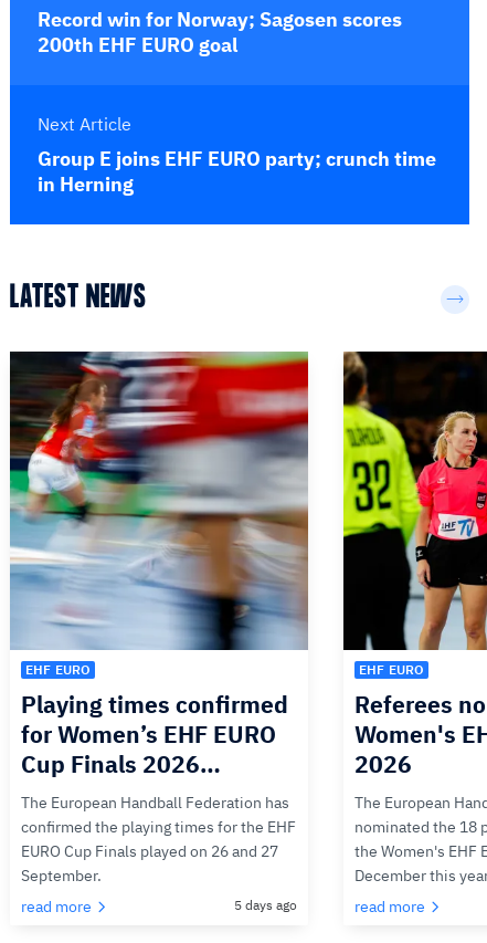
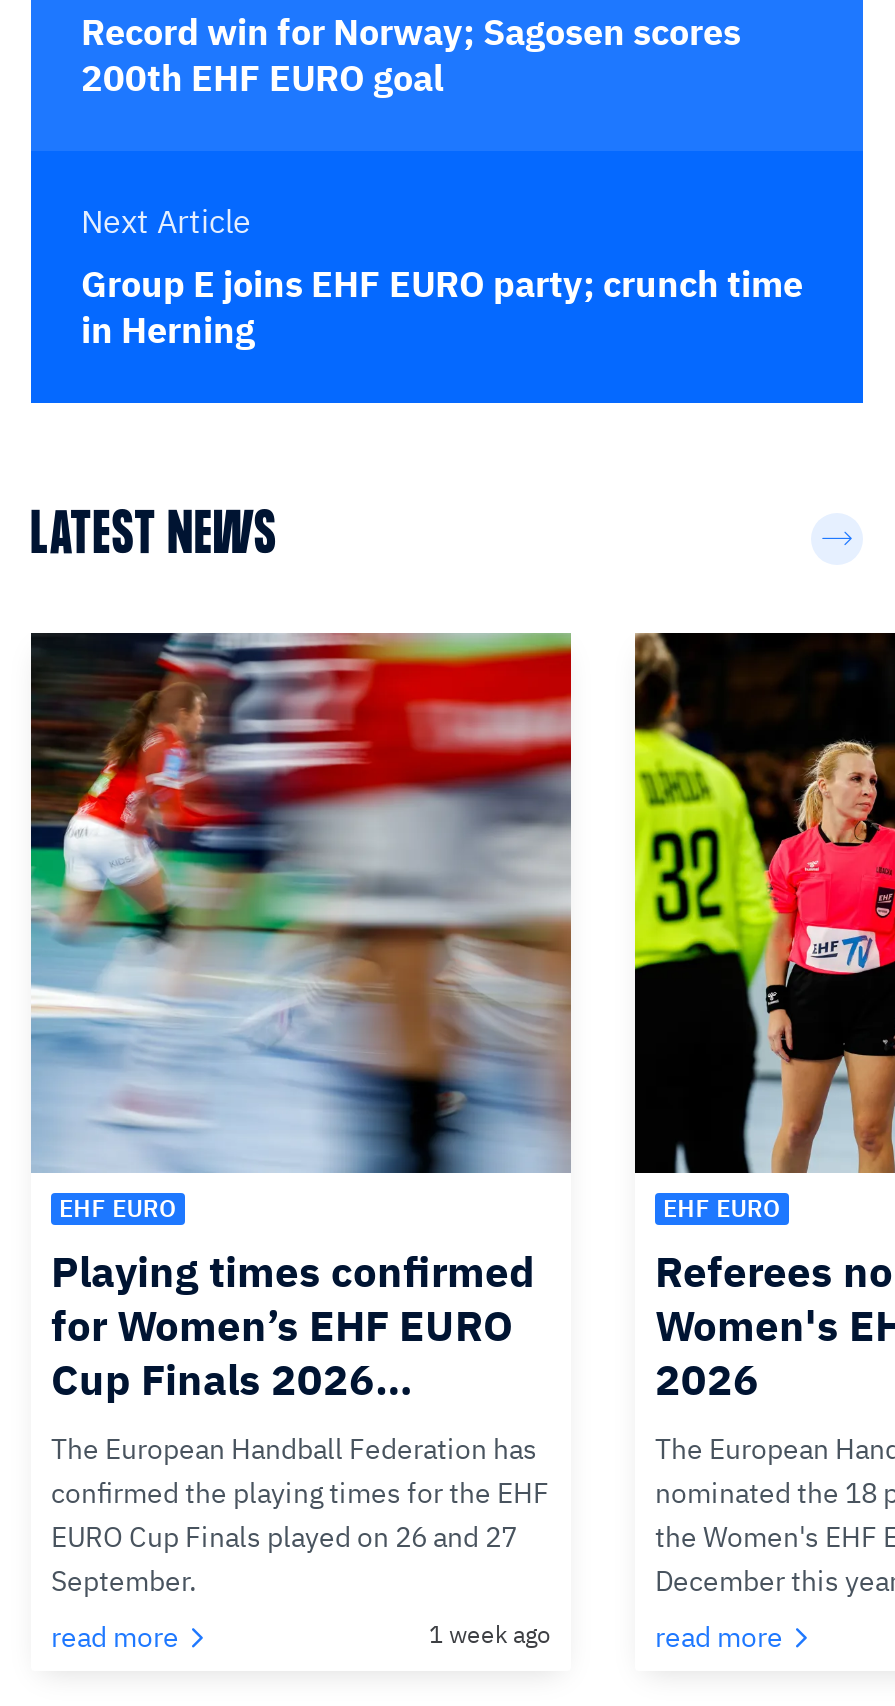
[234,897,297,913] 5 days ago -> [429,1619,551,1649] 1 week ago

